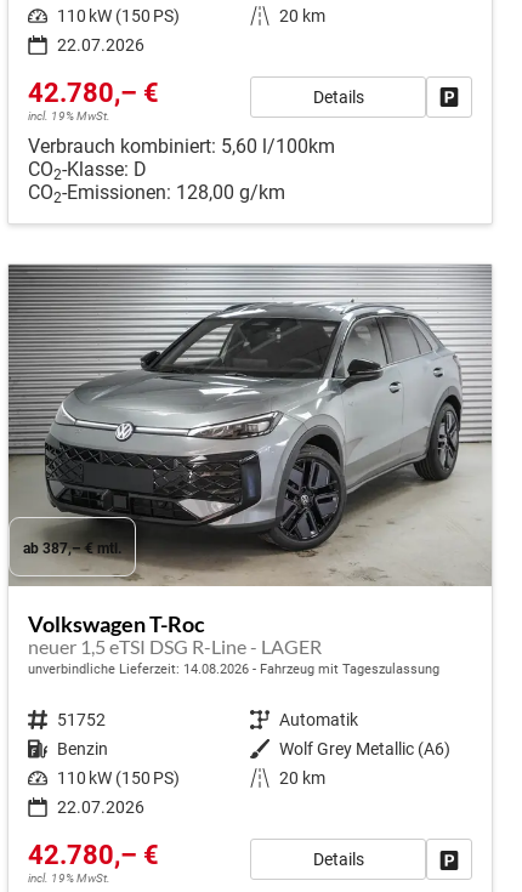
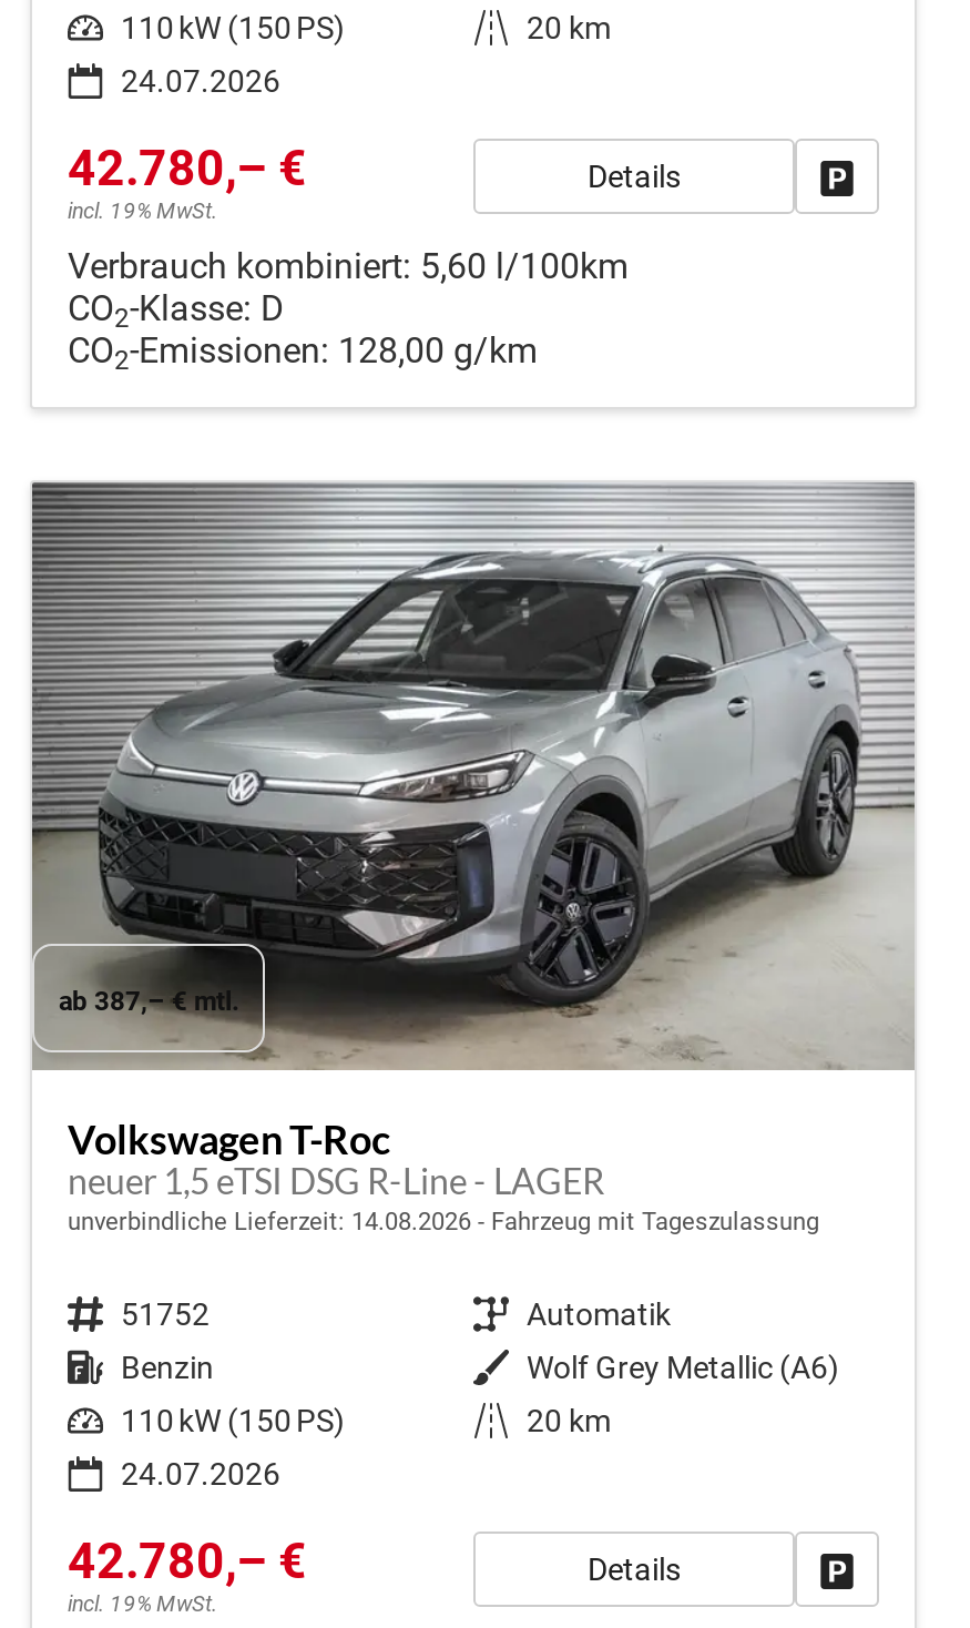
[57,35,144,54] 22.07.2026 -> [121,63,280,99] 24.07.2026
[57,797,144,817] 22.07.2026 -> [121,1457,280,1492] 24.07.2026

